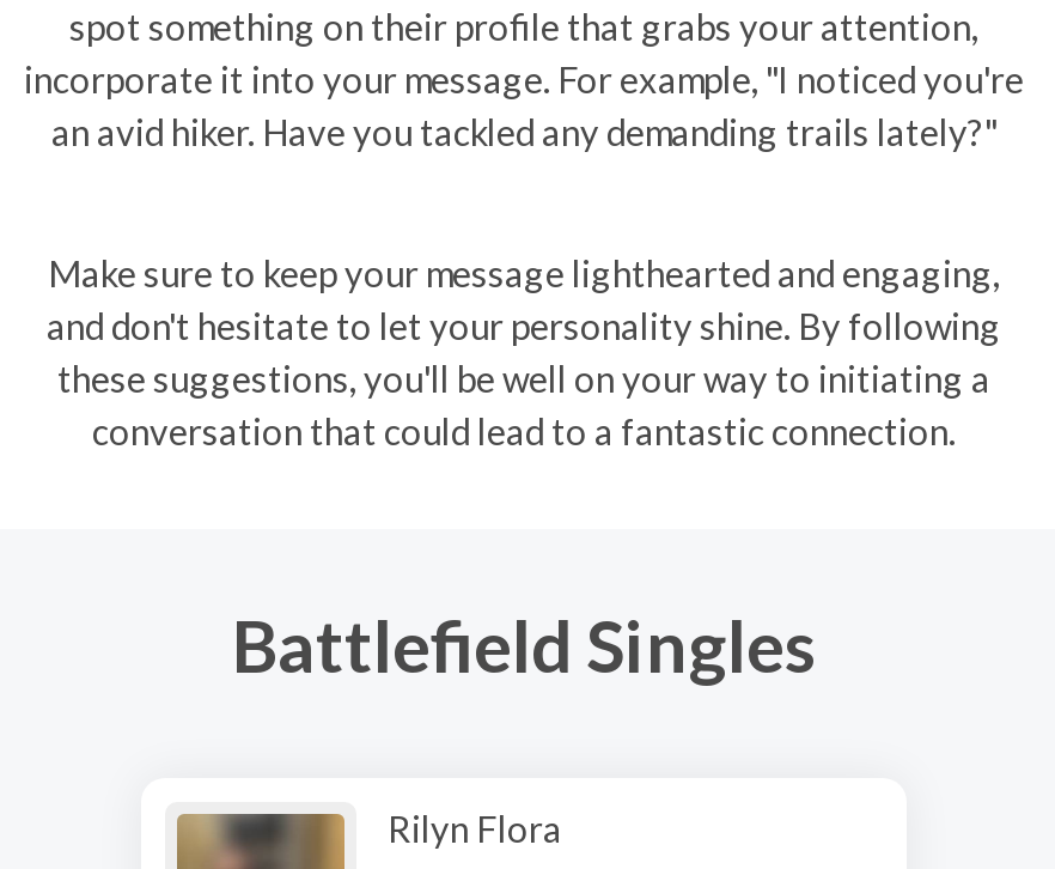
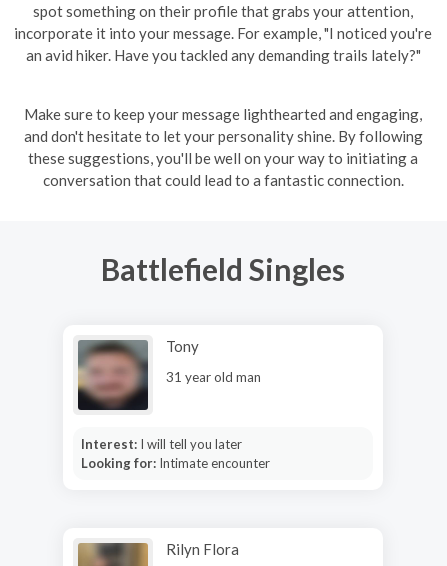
none -> [77,336,261,412] [image] | Tony | 31 year old man
none -> [80,435,269,470] Interest: I will tell you later | Looking for: Intimate encounter

